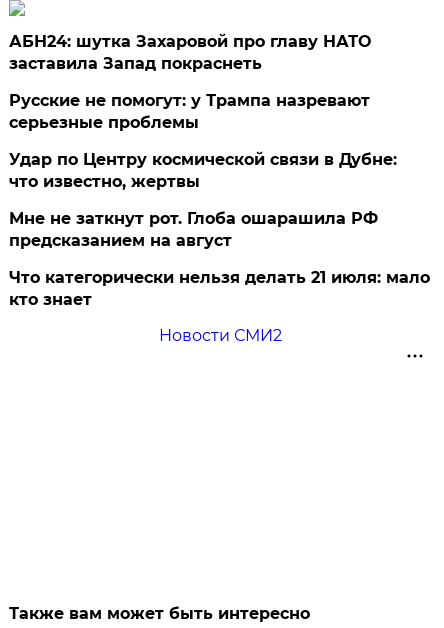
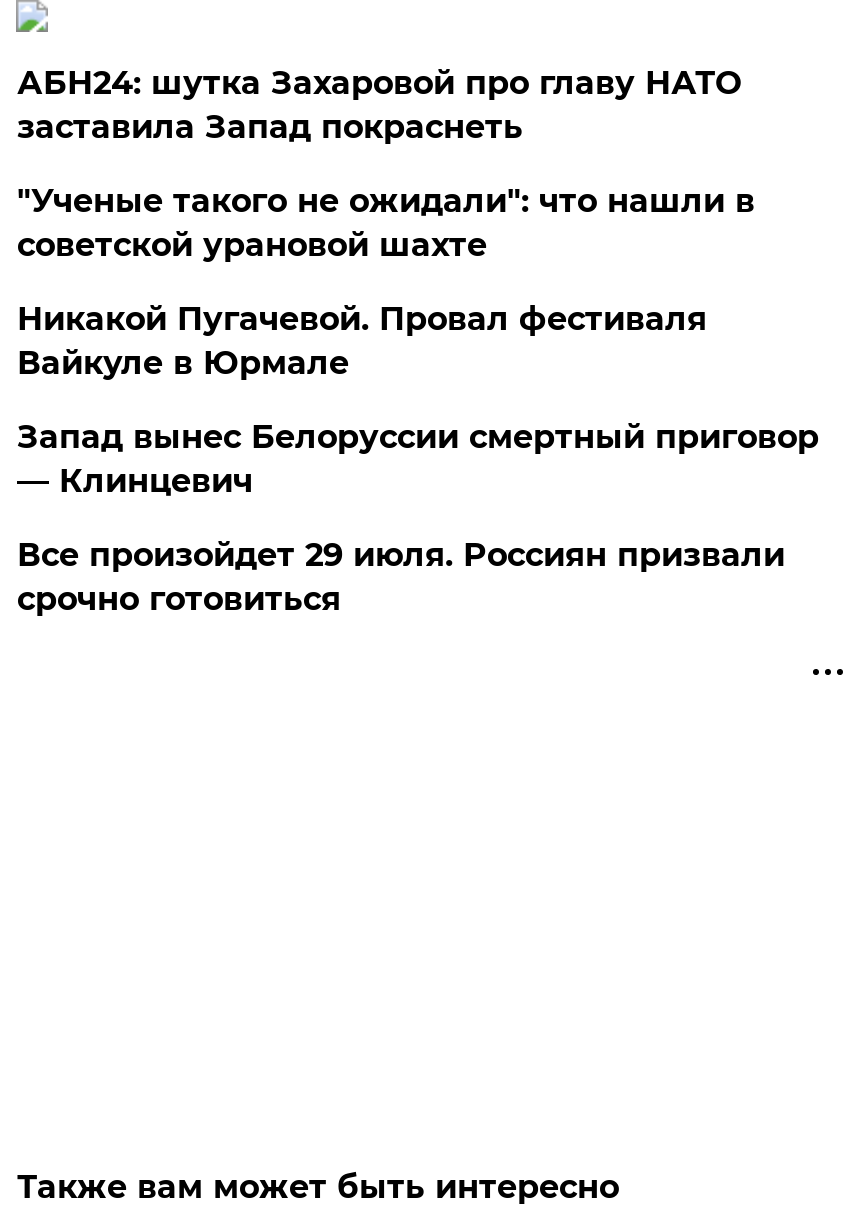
[9,91,430,345] Русские не помогут: у Трампа назревают | серьезные проблемы | Удар по Центру космической связи в Дубне: | что известно, жертвы | Мне не заткнут рот. Глоба ошарашила РФ | предсказанием на август | Что категорически нельзя делать 21 июля: мало | кто знает | Новости СМИ2 -> [17,182,819,618] "Ученые такого не ожидали": что нашли в | советской урановой шахте | Никакой Пугачевой. Провал фестиваля | Вайкуле в Юрмале | Запад вынес Белоруссии смертный приговор | — Клинцевич | Все произойдет 29 июля. Россиян призвали | срочно готовиться

